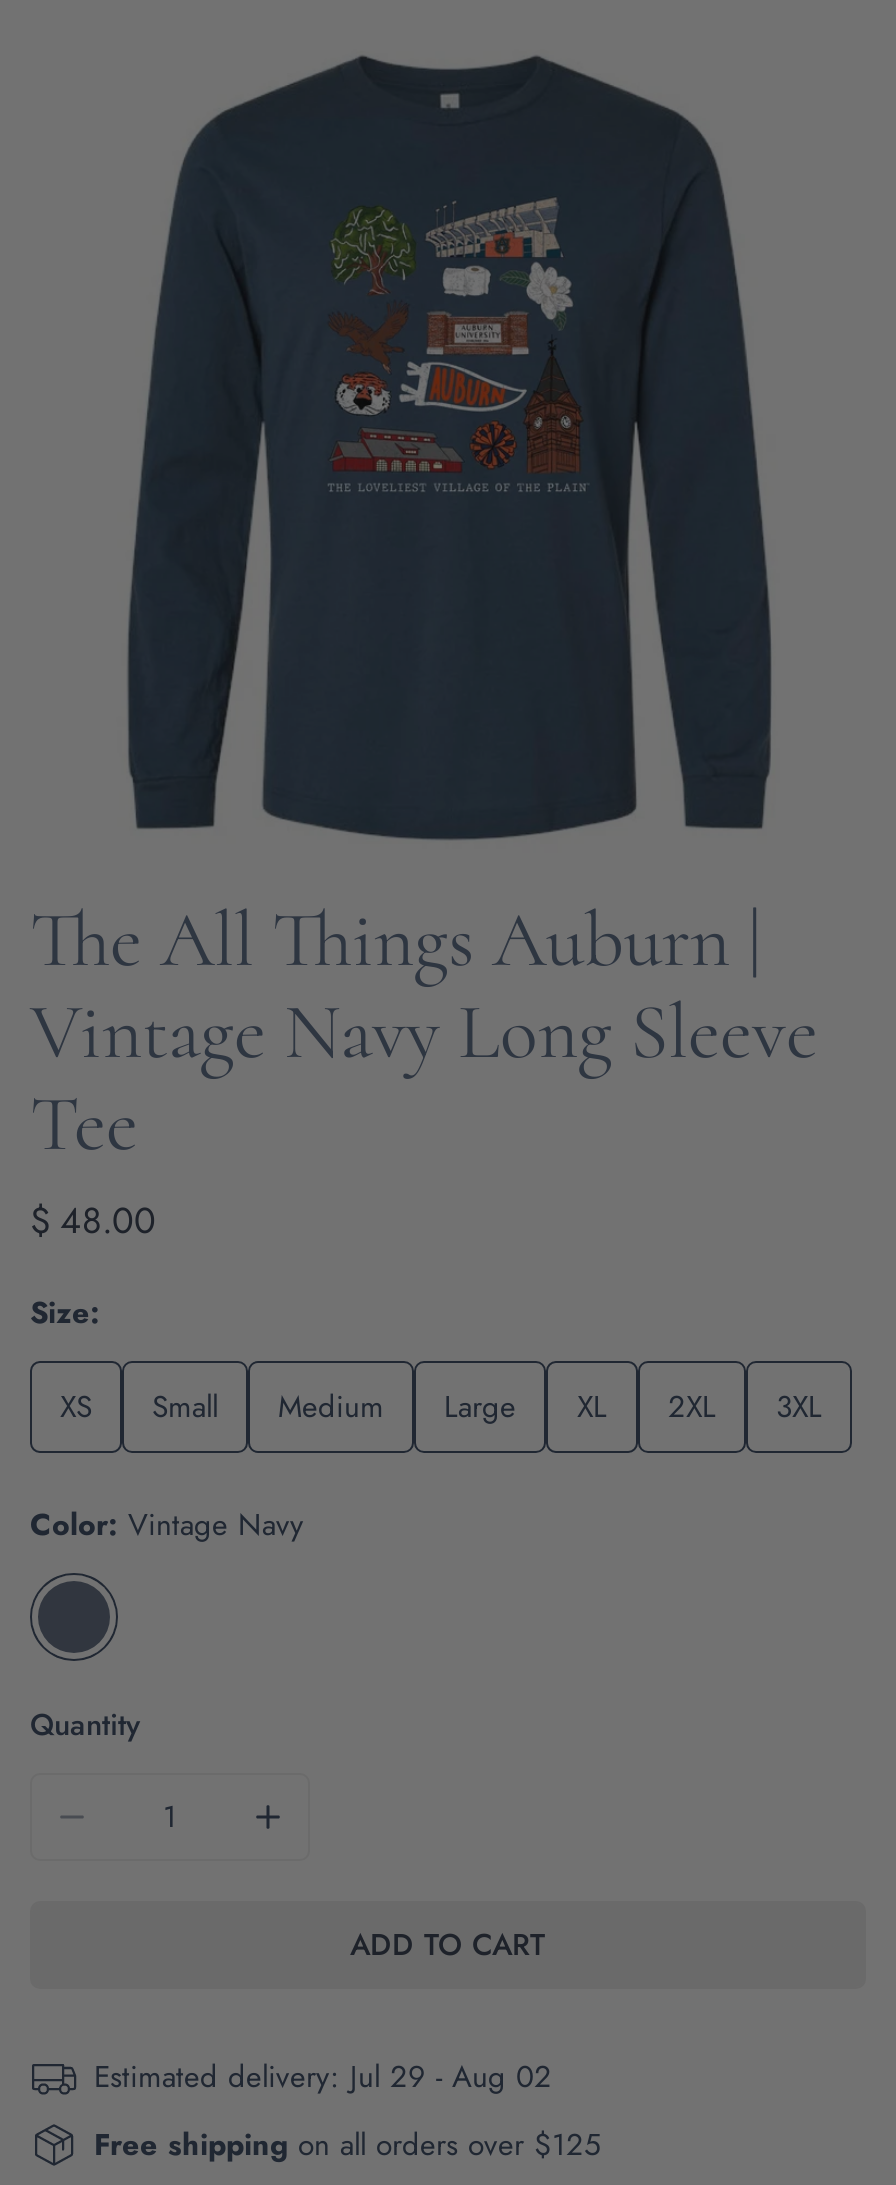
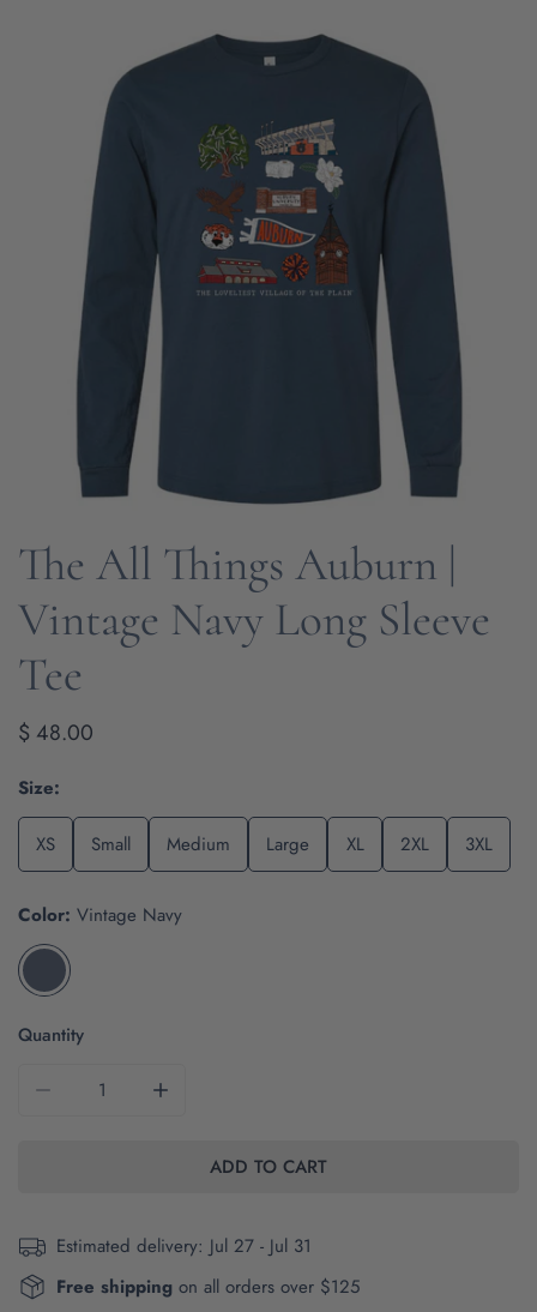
[94,2055,552,2099] Estimated delivery: Jul 29 - Aug 02 -> [56,1233,312,1259] Estimated delivery: Jul 27 - Jul 31

